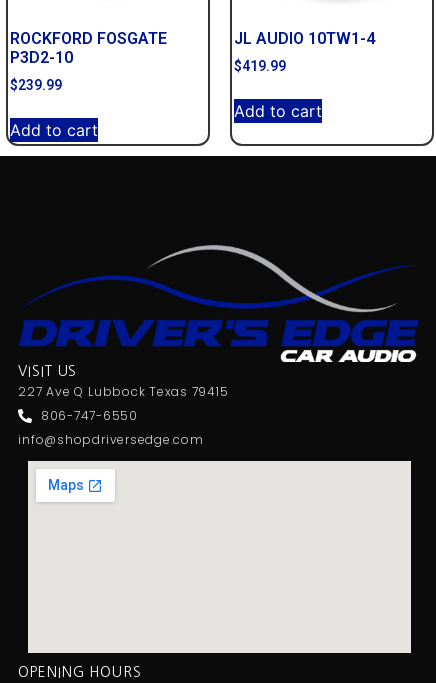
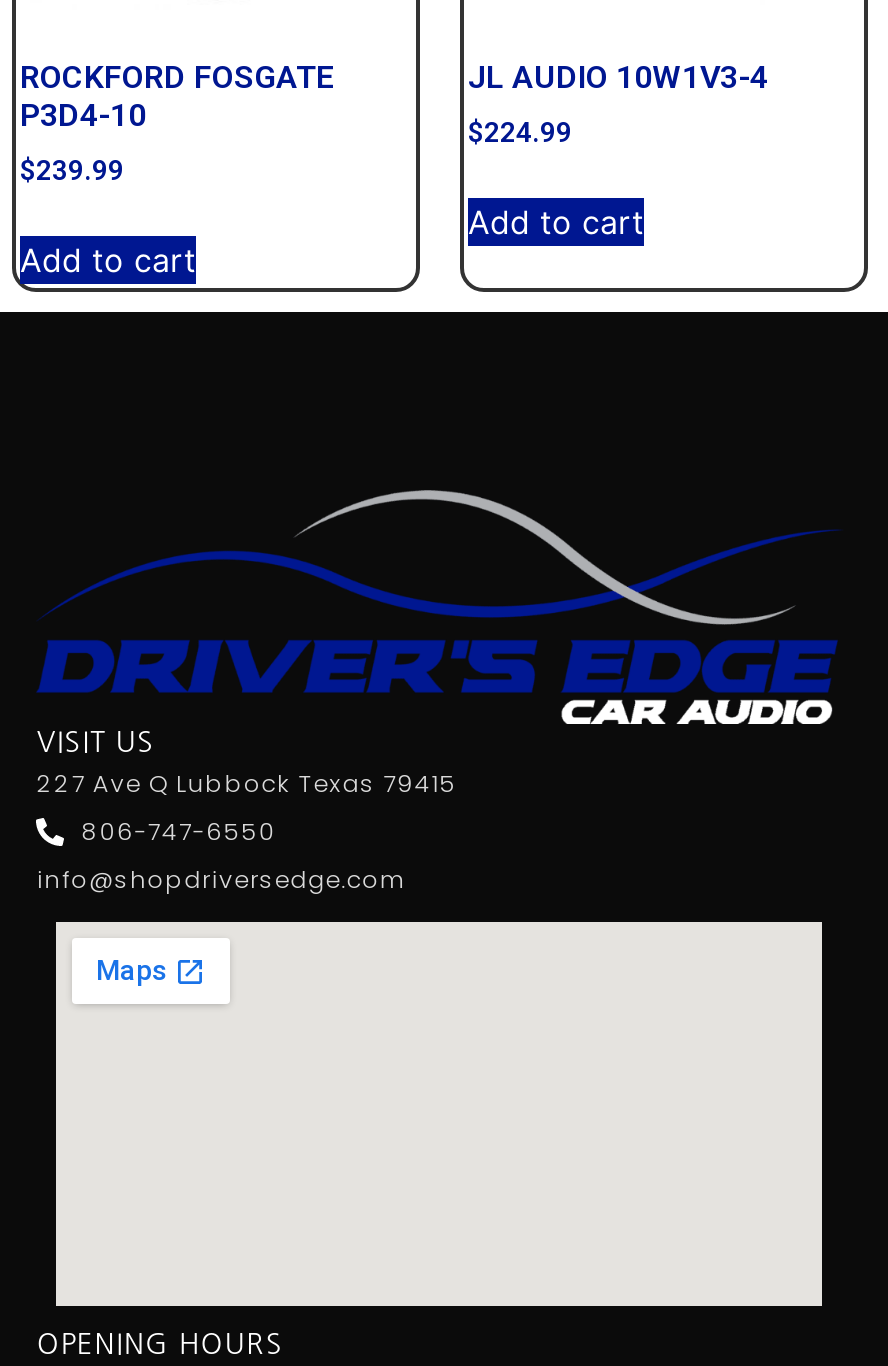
[234,29,375,48] JL AUDIO 10TW1-4 -> [468,58,768,96] JL AUDIO 10W1V3-4
[10,48,73,67] P3D2-10 -> [20,96,146,134] P3D4-10
[234,58,286,74] $419.99 -> [468,116,572,148] $224.99

